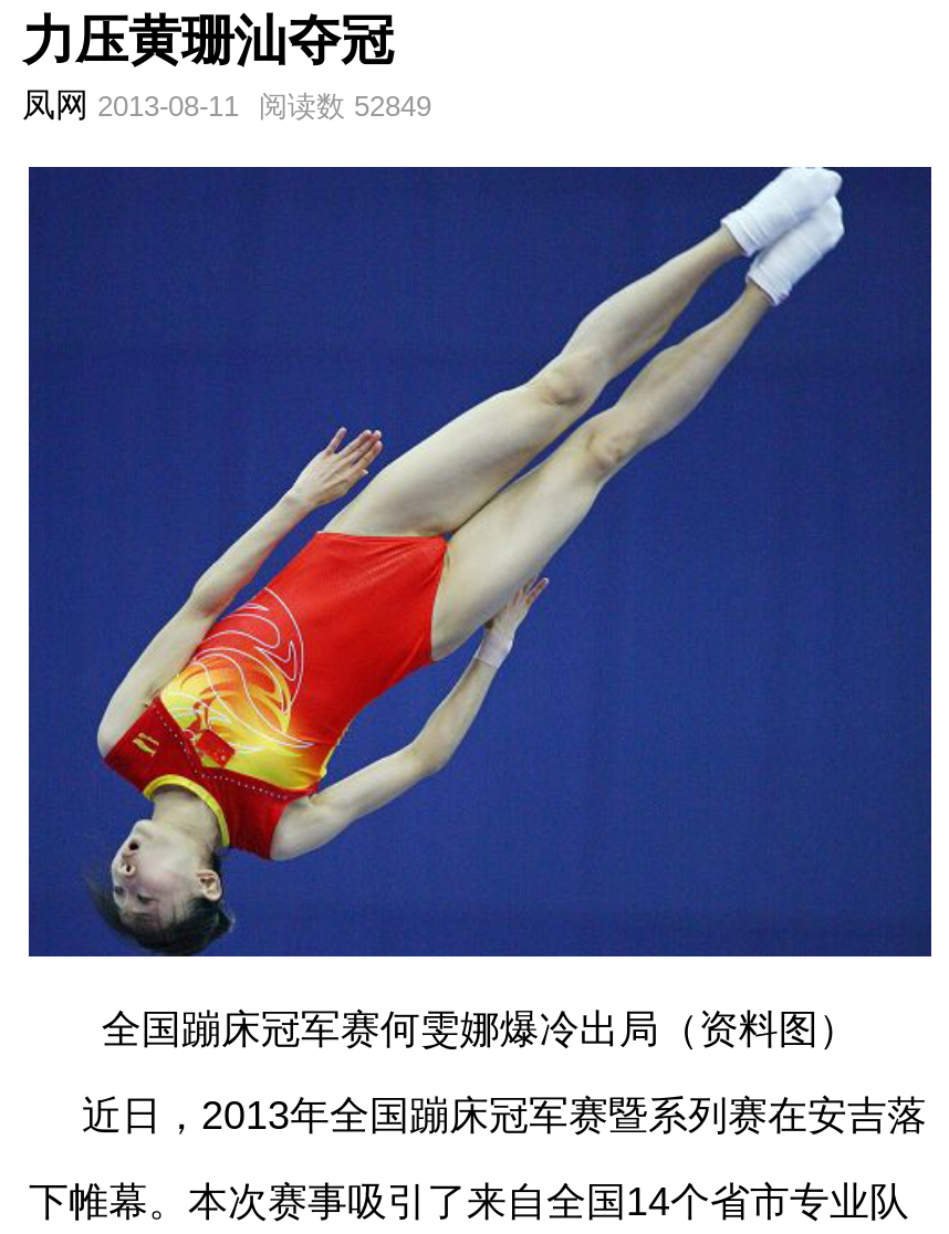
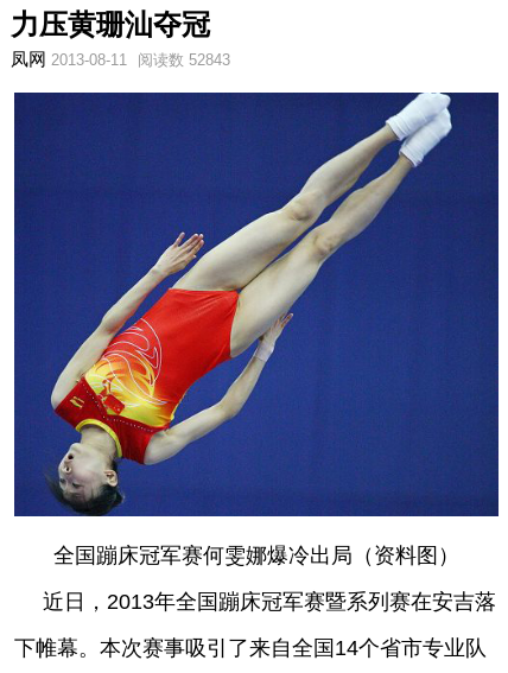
[22,85,431,123] 凤网 2013-08-11 阅读数 52849 -> [11,49,230,69] 凤网 2013-08-11 阅读数 52843

